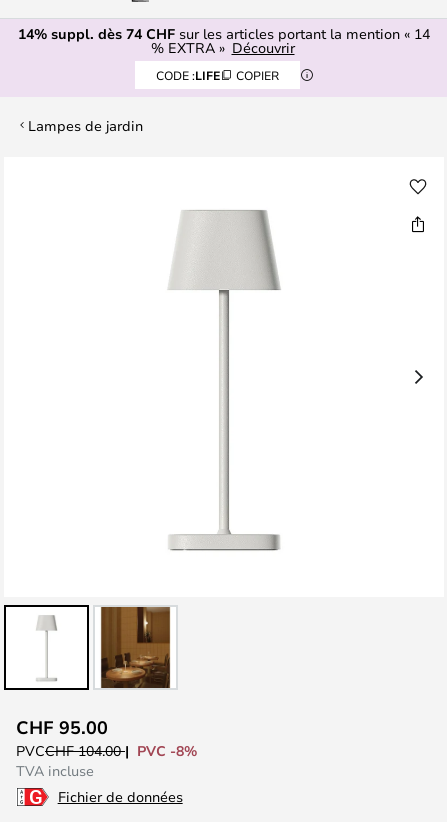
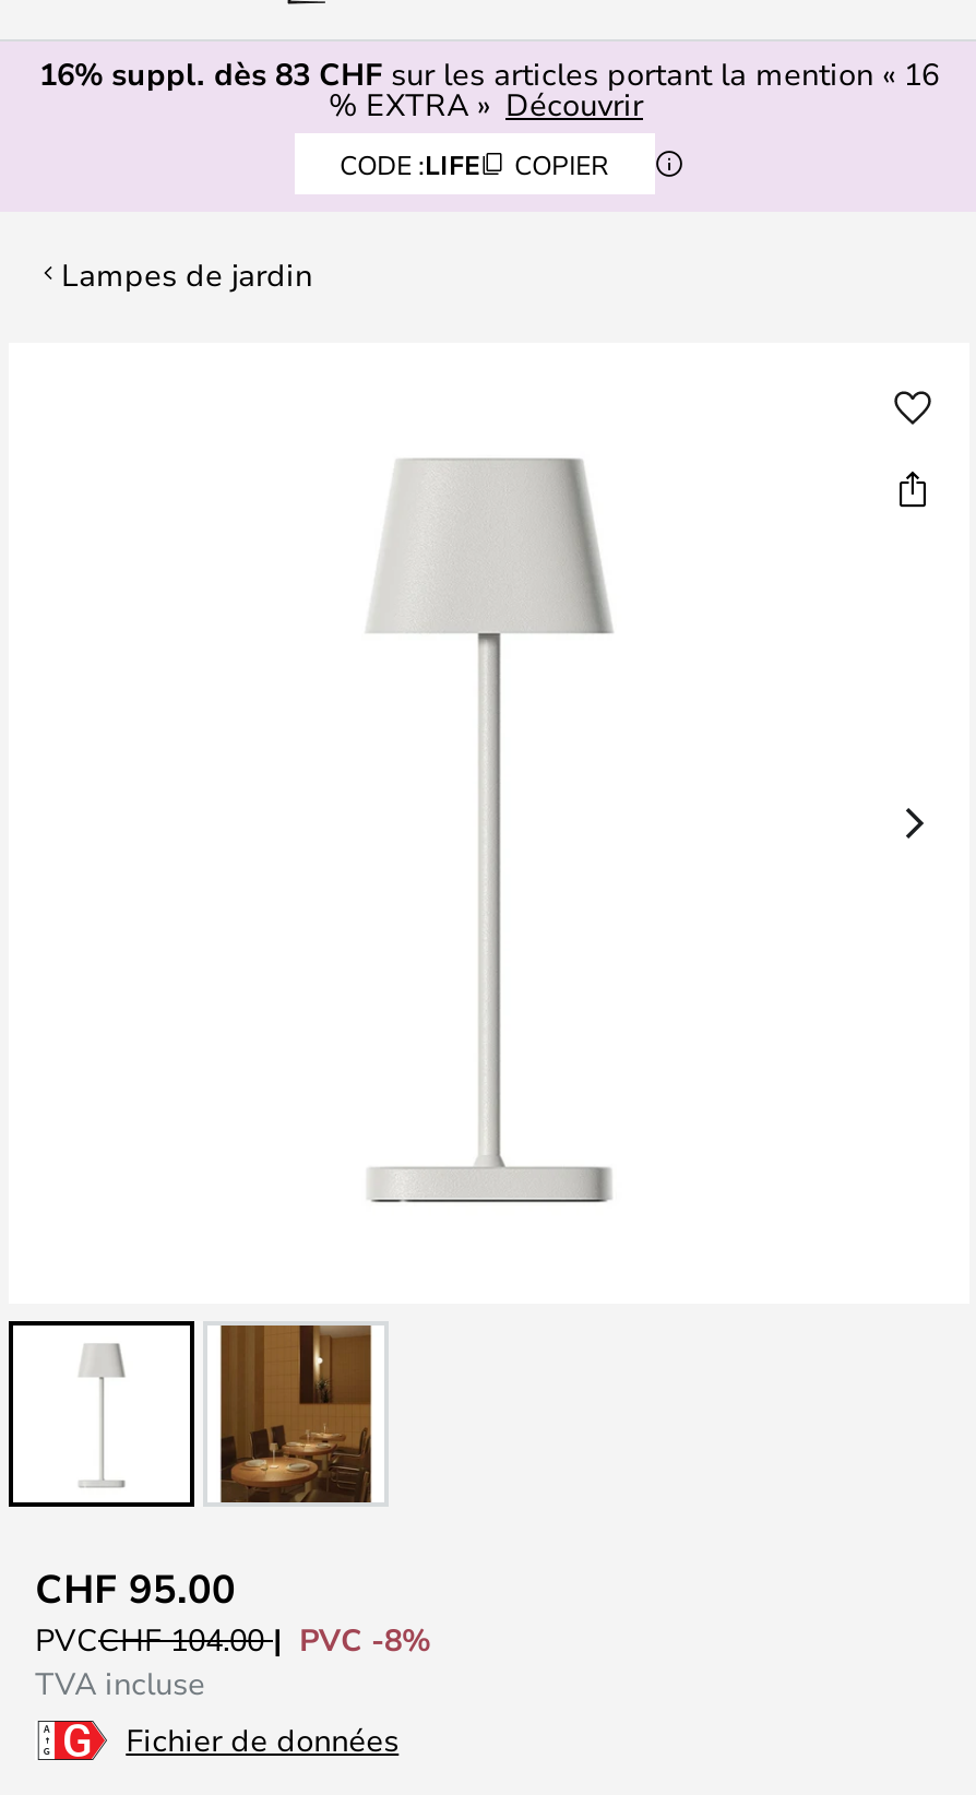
[18,24,430,43] 14% suppl. dès 74 CHF sur les articles portant la mention « 14 -> [39,52,939,94] 16% suppl. dès 83 CHF sur les articles portant la mention « 16

